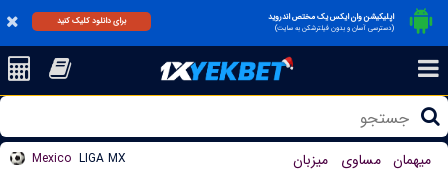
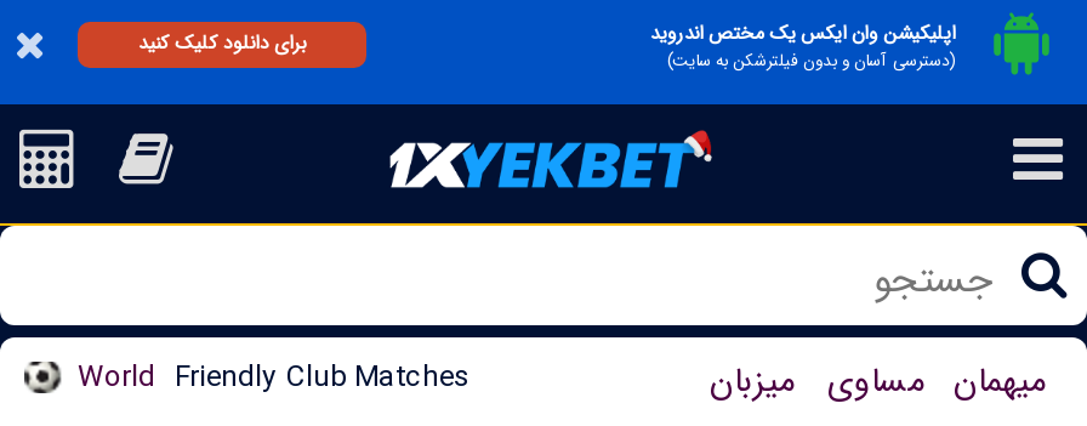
[32,149,126,168] Mexico LIGA MX -> [78,354,471,401] World Friendly Club Matches

